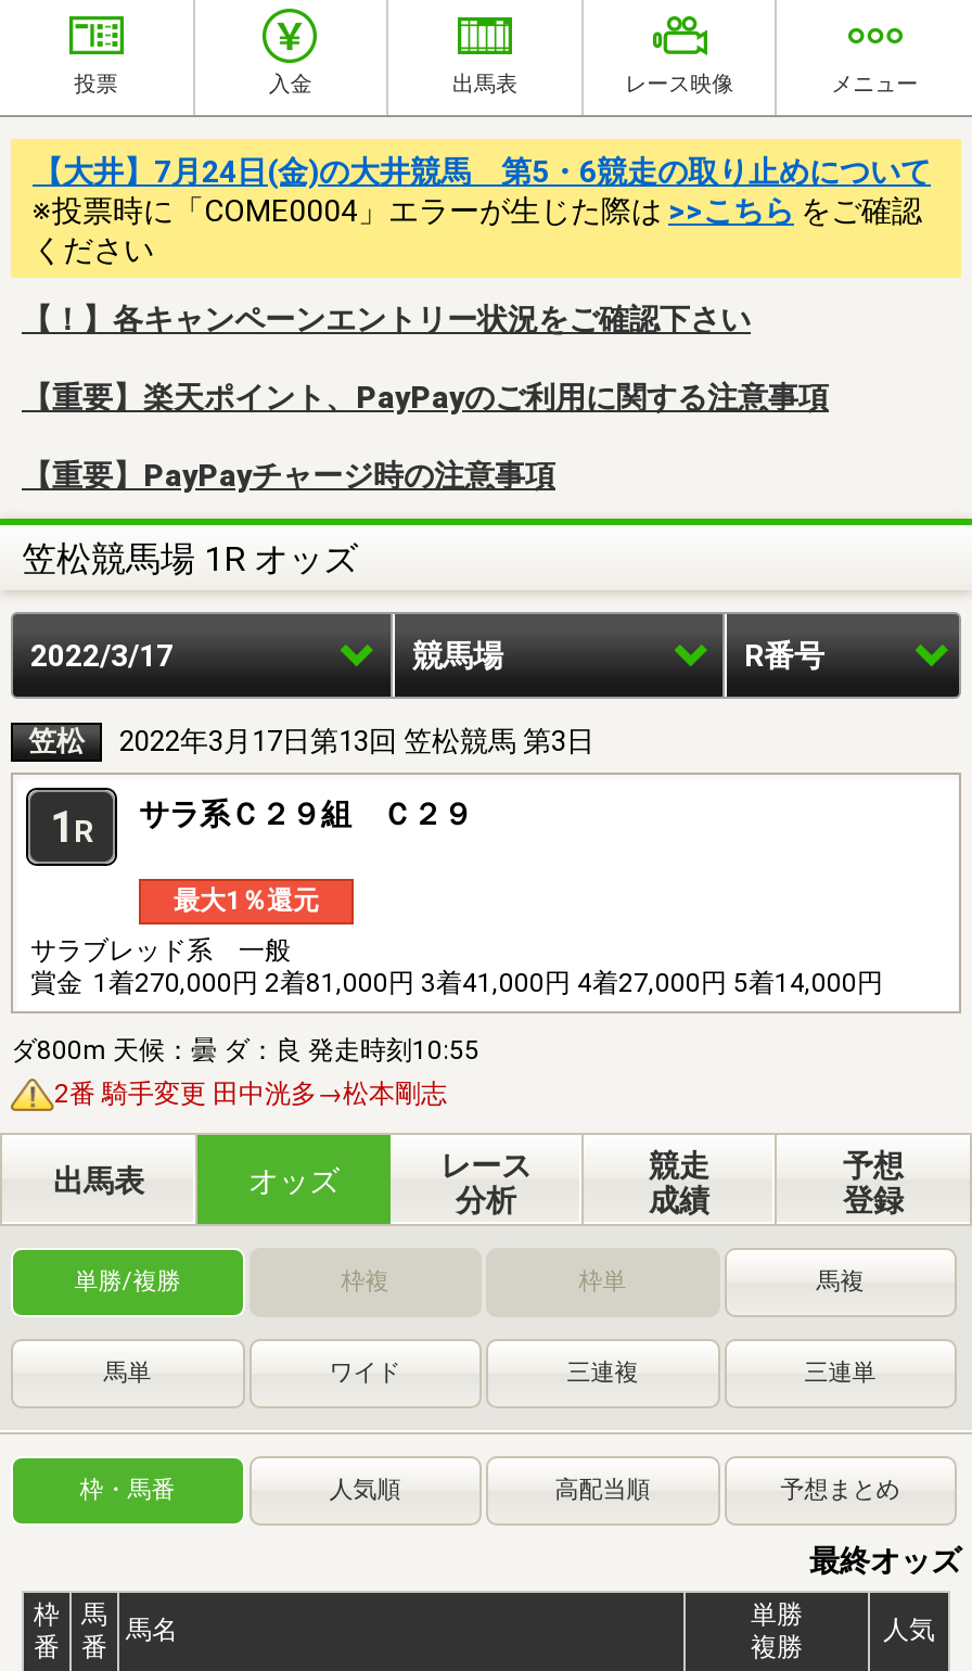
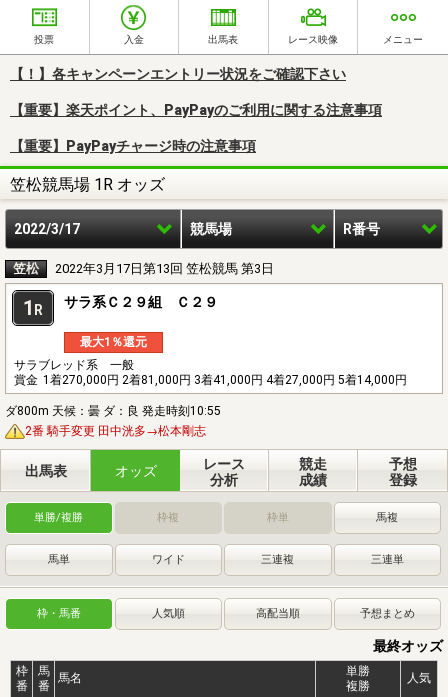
[33,154,931,266] 【大井】7月24日(金)の大井競馬 第5・6競走の取り止めについて | ※投票時に「COME0004」エラーが生じた際は>>こちらをご確認 | ください -> none

